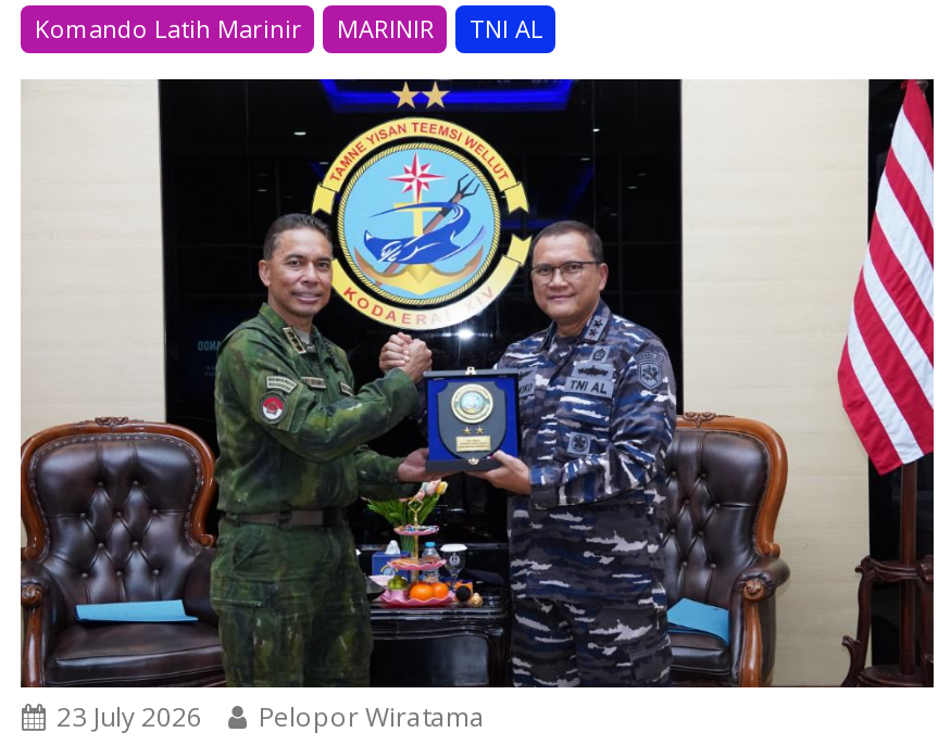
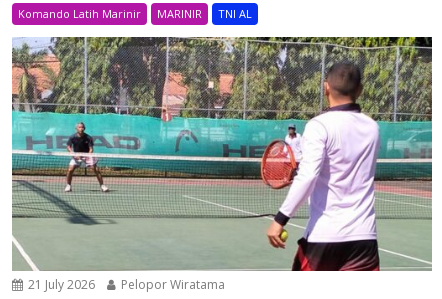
[21,76,936,734] [image] | 23 July 2026 Pelopor Wiratama -> [12,36,433,293] [image] | 21 July 2026 Pelopor Wiratama

